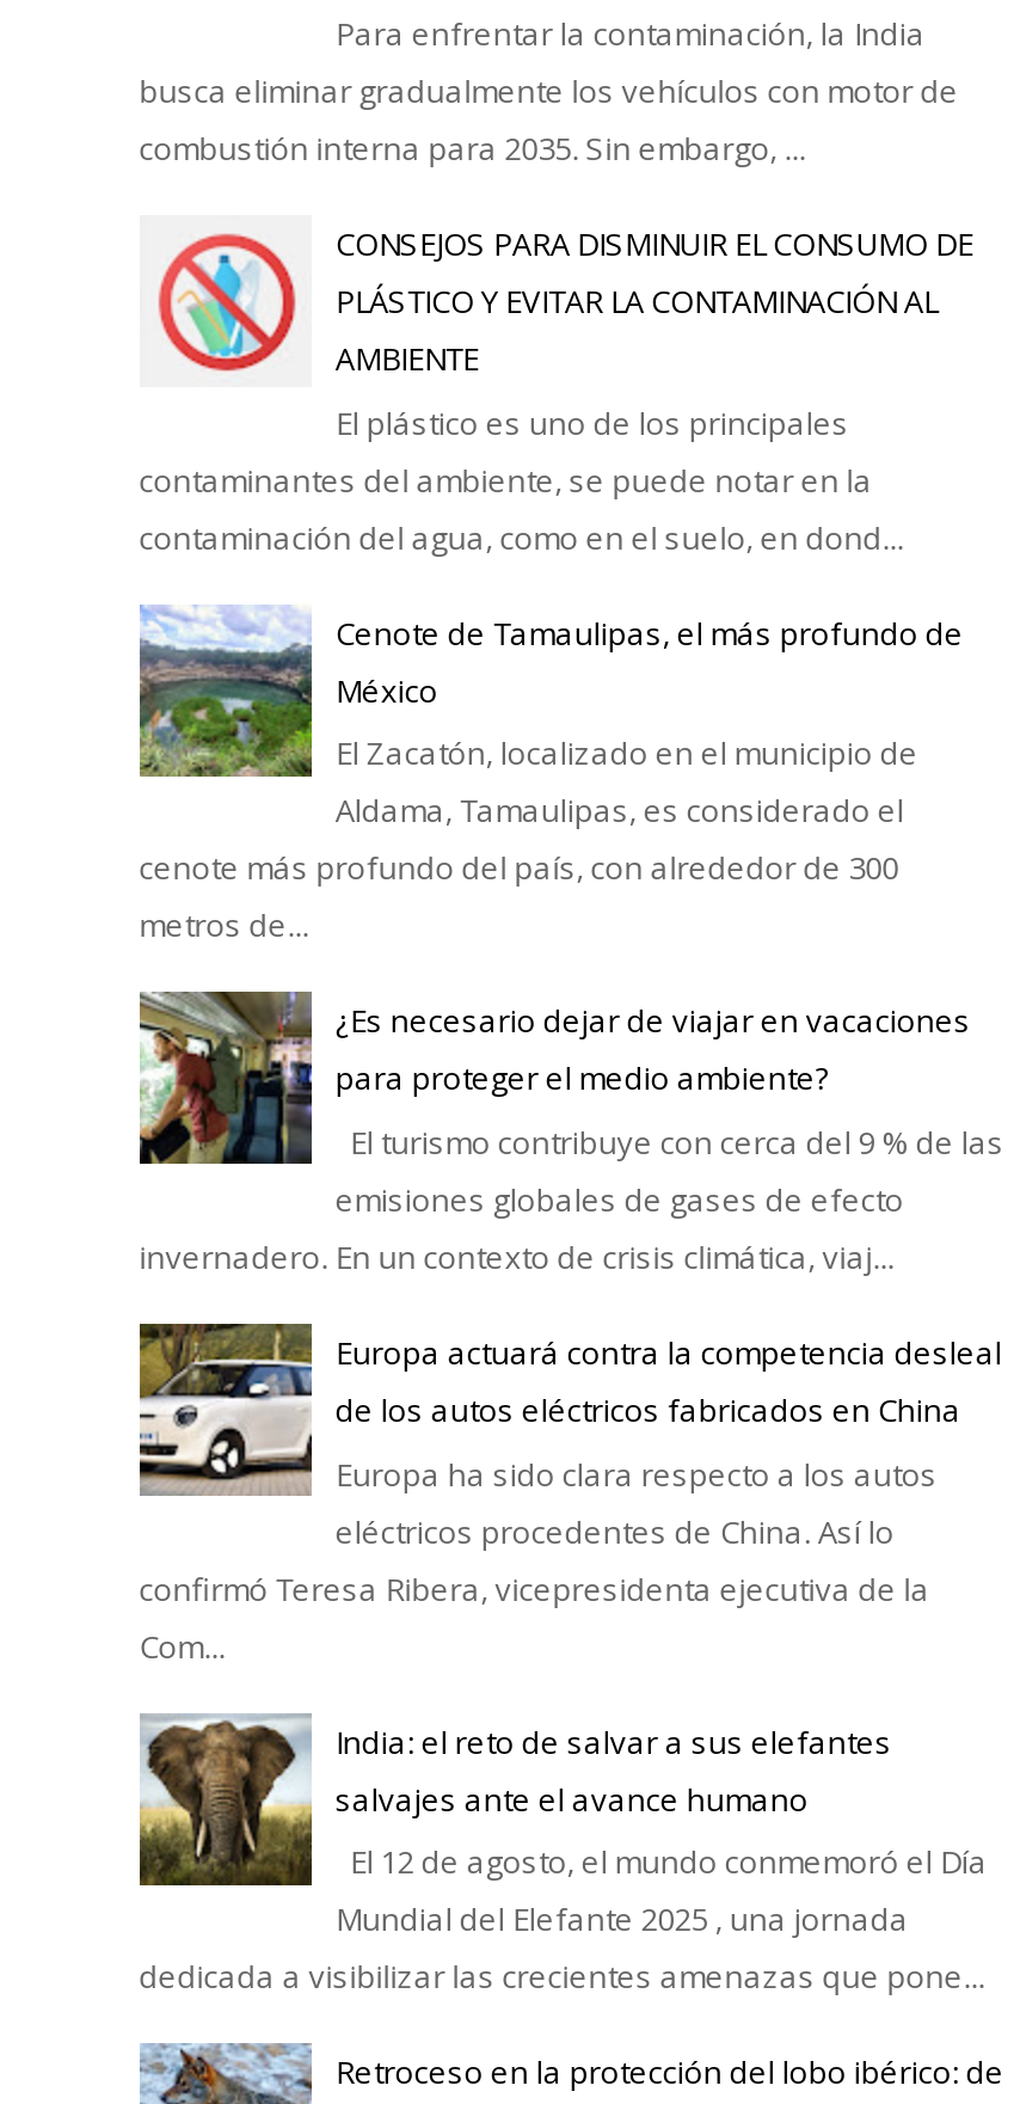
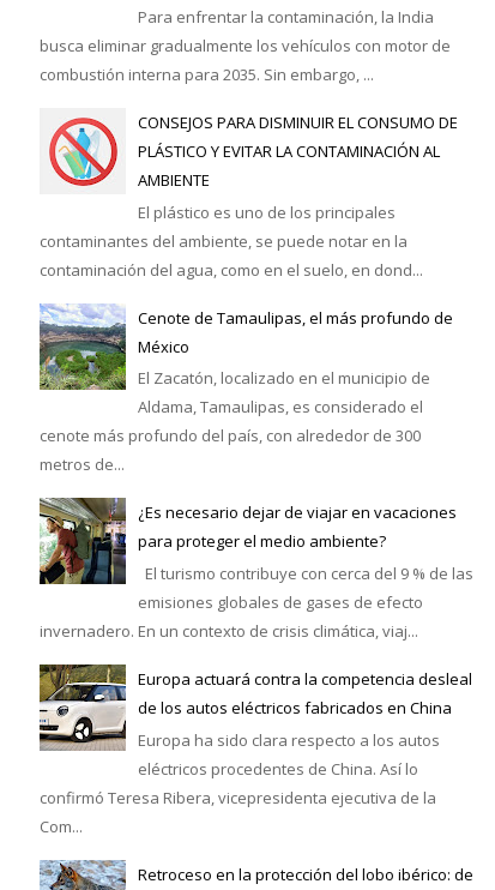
[137,1716,988,1998] [image] | India: el reto de salvar a sus elefantes | salvajes ante el avance humano | El 12 de agosto, el mundo conmemoró el Día | Mundial del Elefante 2025 , una jornada | dedicada a visibilizar las crecientes amenazas que pone... -> none

